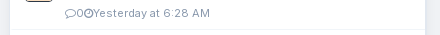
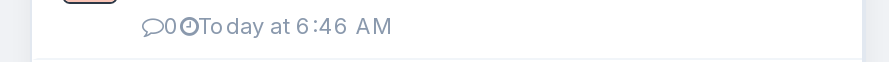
[93,6,210,20] Yesterday at 6:28 AM -> [198,12,392,40] Today at 6:46 AM

